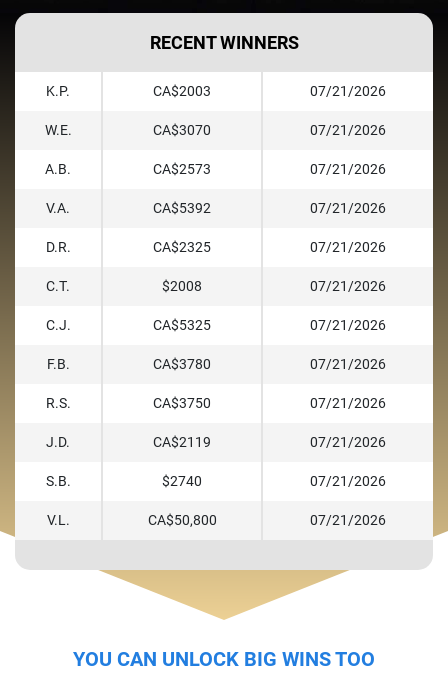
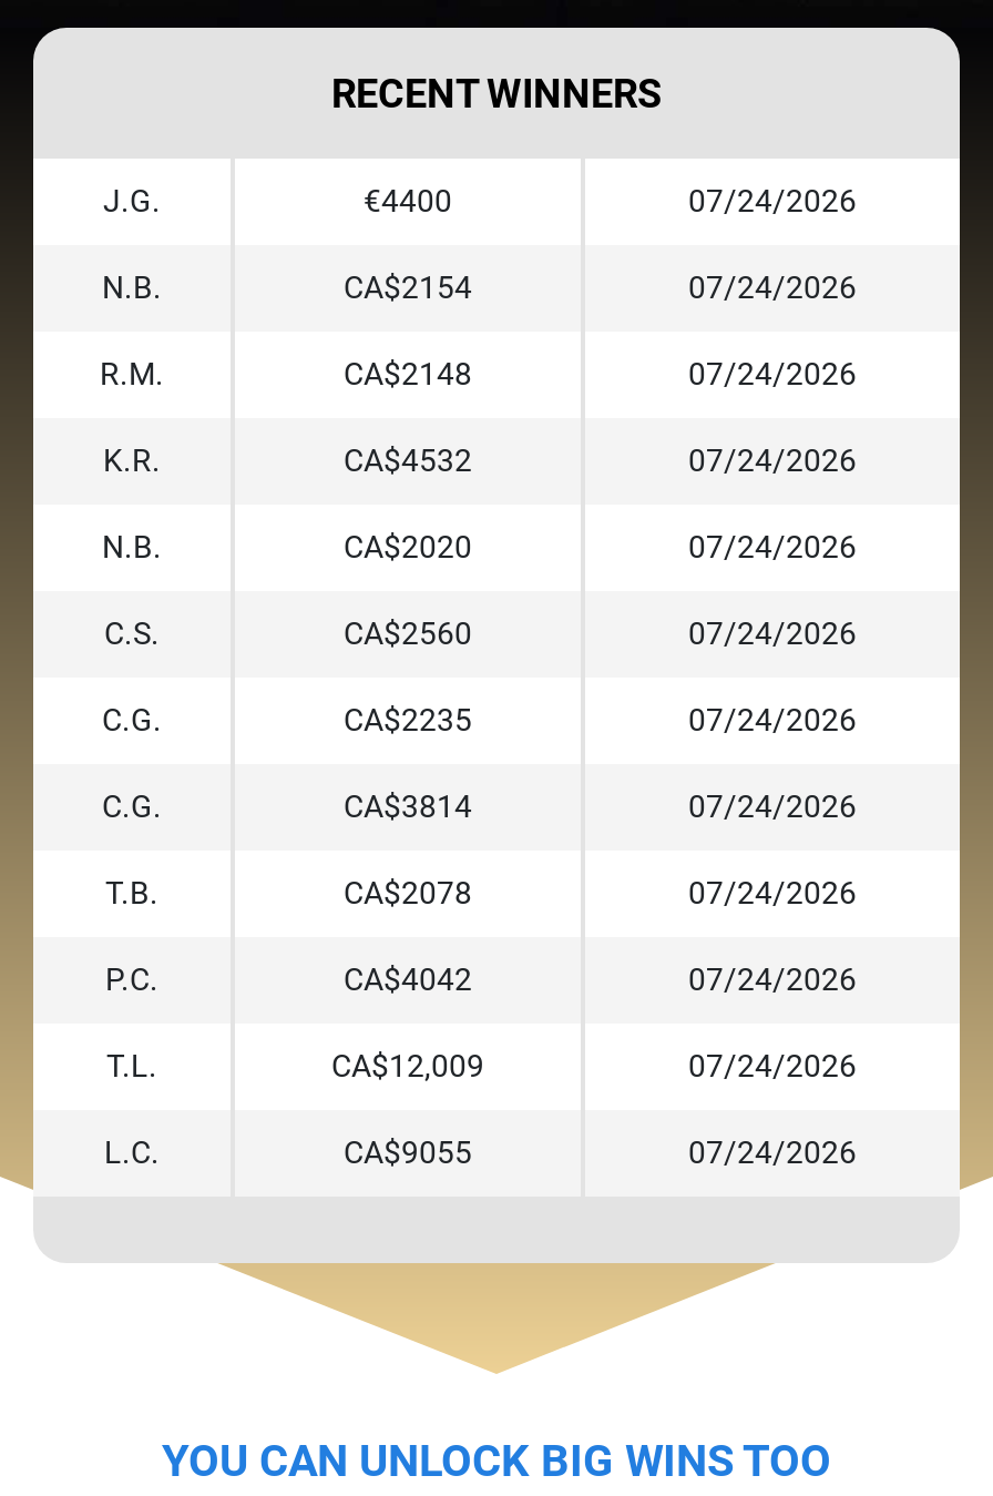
[46,83,386,99] K.P. | CA$2003 | 07/21/2026 -> [103,184,857,219] J.G. | €4400 | 07/24/2026
[44,122,386,138] W.E. | CA$3070 | 07/21/2026 -> [102,270,857,306] N.B. | CA$2154 | 07/24/2026
[45,161,386,177] A.B. | CA$2573 | 07/21/2026 -> [100,357,857,392] R.M. | CA$2148 | 07/24/2026
[46,200,386,216] V.A. | CA$5392 | 07/21/2026 -> [103,443,857,479] K.R. | CA$4532 | 07/24/2026
[45,239,386,255] D.R. | CA$2325 | 07/21/2026 -> [102,530,857,565] N.B. | CA$2020 | 07/24/2026
[46,278,386,294] C.T. | $2008 | 07/21/2026 -> [104,616,857,652] C.S. | CA$2560 | 07/24/2026
[45,317,386,333] C.J. | CA$5325 | 07/21/2026 -> [102,703,857,738] C.G. | CA$2235 | 07/24/2026
[46,356,386,372] F.B. | CA$3780 | 07/21/2026 -> [102,789,857,825] C.G. | CA$3814 | 07/24/2026
[45,395,386,411] R.S. | CA$3750 | 07/21/2026 -> [105,876,857,911] T.B. | CA$2078 | 07/24/2026
[46,434,386,450] J.D. | CA$2119 | 07/21/2026 -> [105,962,857,998] P.C. | CA$4042 | 07/24/2026
[45,473,386,489] S.B. | $2740 | 07/21/2026 -> [106,1049,857,1084] T.L. | CA$12,009 | 07/24/2026
[46,512,386,528] V.L. | CA$50,800 | 07/21/2026 -> [104,1135,857,1171] L.C. | CA$9055 | 07/24/2026

